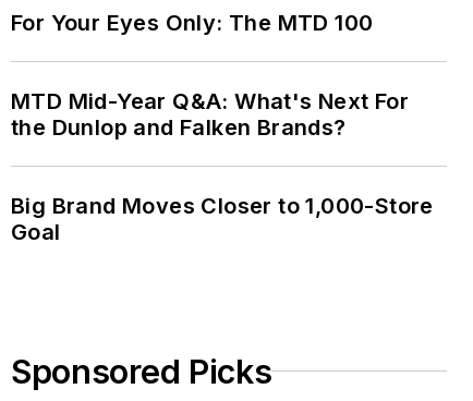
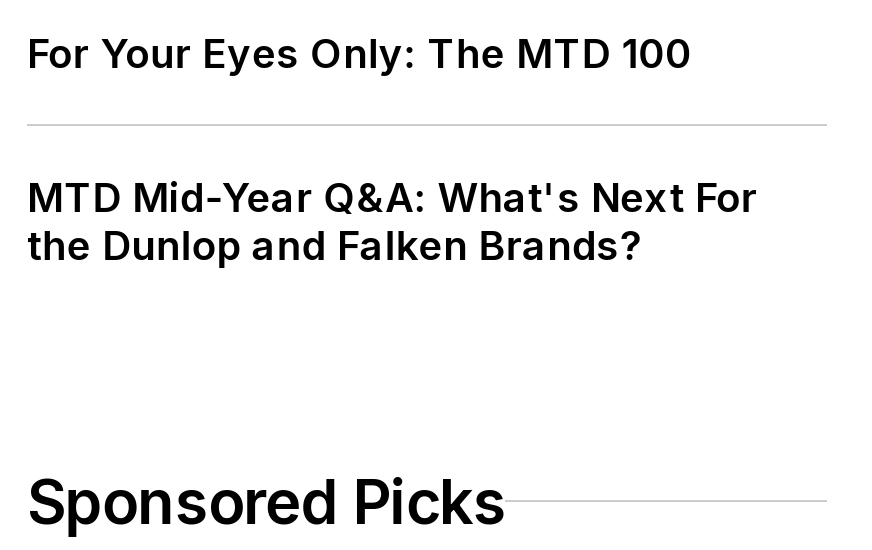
[11,192,434,245] Big Brand Moves Closer to 1,000-Store | Goal -> none

